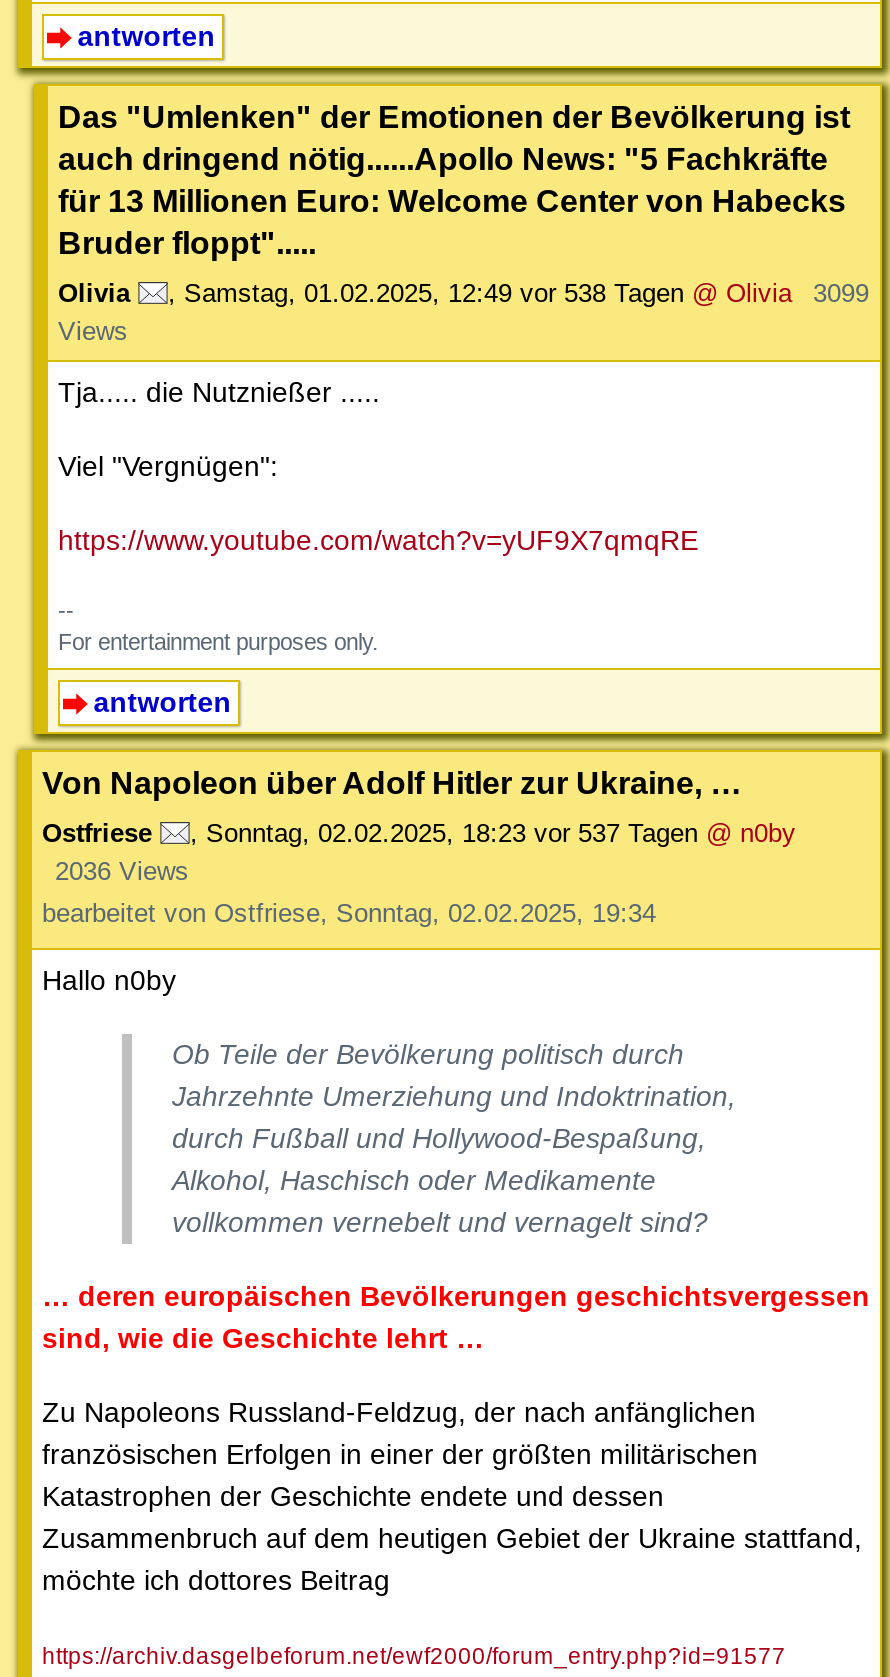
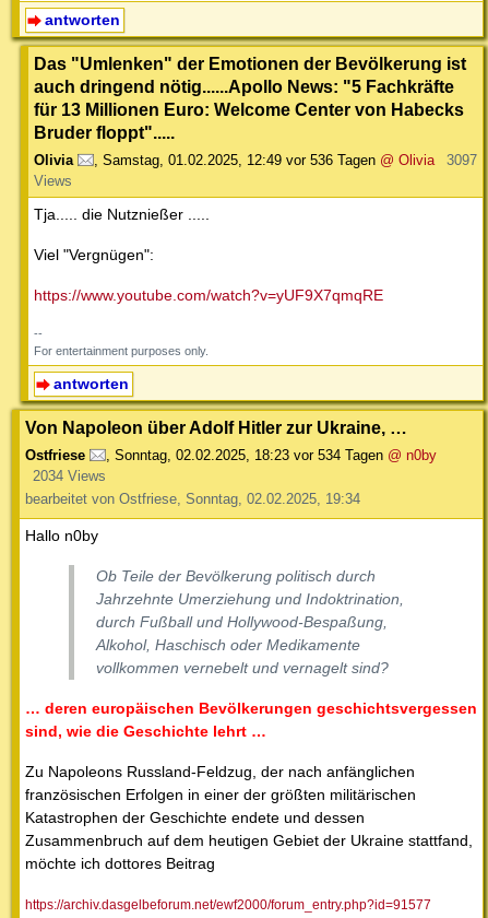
[168,278,792,308] , Samstag, 01.02.2025, 12:49 vor 538 Tagen @ Olivia -> [94,152,435,169] , Samstag, 01.02.2025, 12:49 vor 536 Tagen @ Olivia
[813,278,869,308] 3099 -> [446,152,477,169] 3097
[190,818,796,848] , Sonntag, 02.02.2025, 18:23 vor 537 Tagen @ n0by -> [106,447,437,463] , Sonntag, 02.02.2025, 18:23 vor 534 Tagen @ n0by
[55,856,189,886] 2036 Views -> [32,468,105,484] 2034 Views

